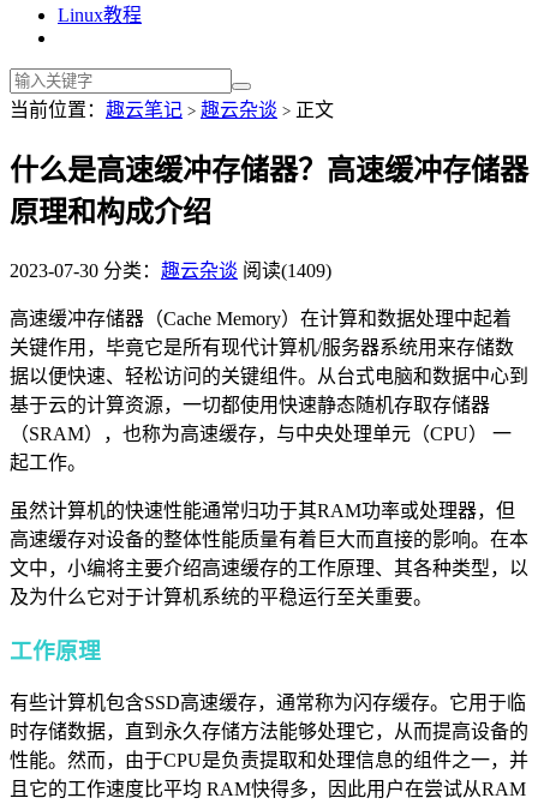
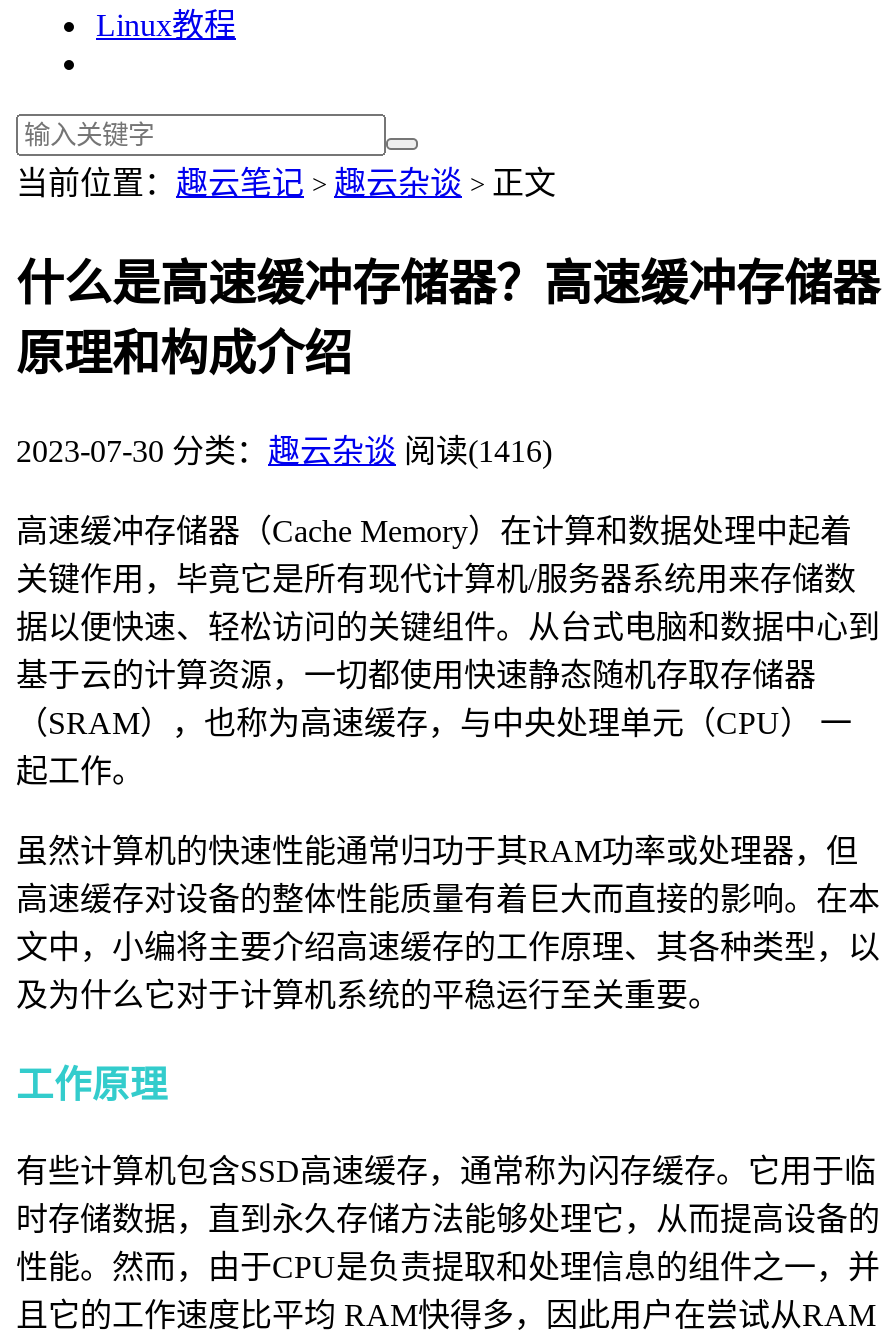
[10,260,331,281] 2023-07-30 分类：趣云杂谈 阅读(1409) -> [16,434,552,468] 2023-07-30 分类：趣云杂谈 阅读(1416)

